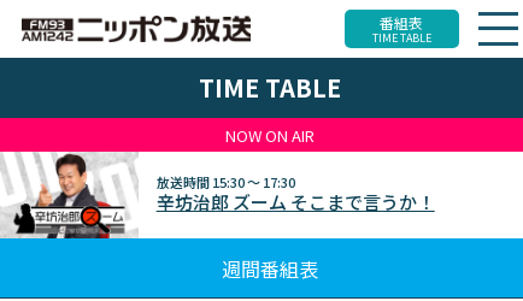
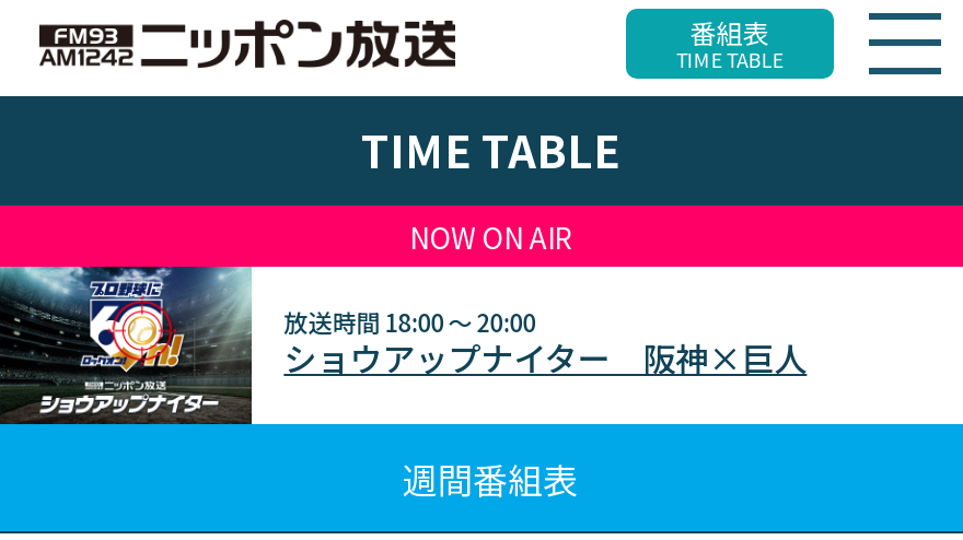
[4,150,435,240] [image] | 放送時間15:30 ～ 17:30 | 辛坊治郎 ズーム そこまで言うか！ -> [7,265,807,426] [image] | 放送時間18:00 ～ 20:00 | ショウアップナイター 阪神×巨人

